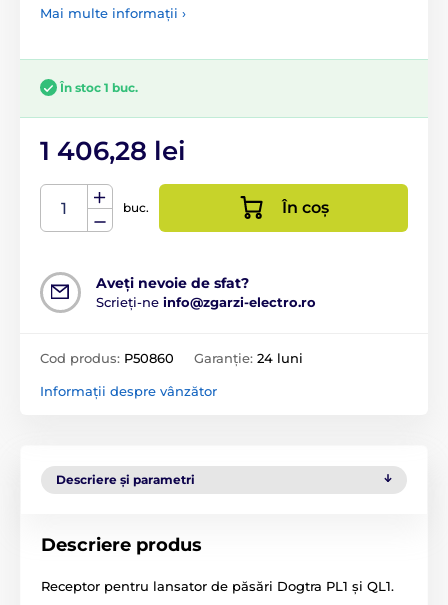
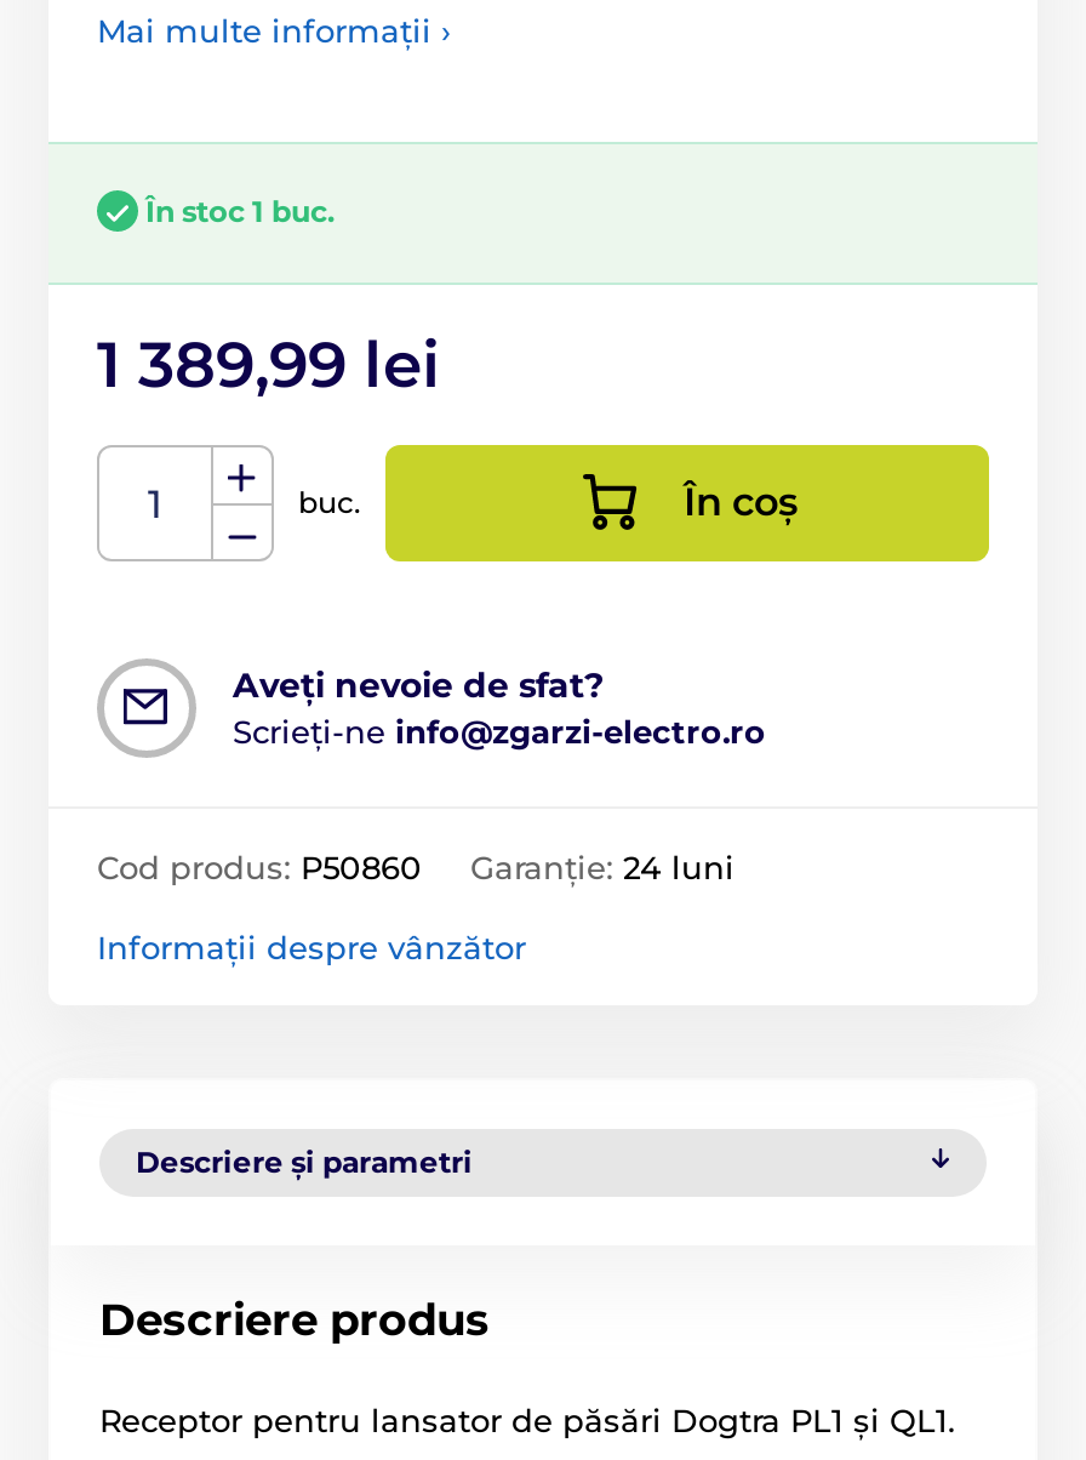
[40,135,186,167] 1 406,28 lei -> [97,327,441,404] 1 389,99 lei

